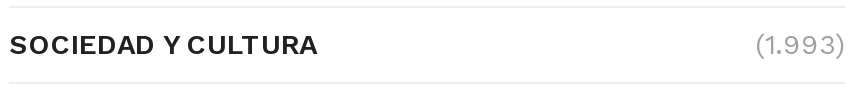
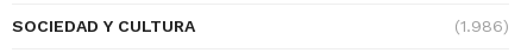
[755,28,845,60] (1.993) -> [454,16,509,35] (1.986)

